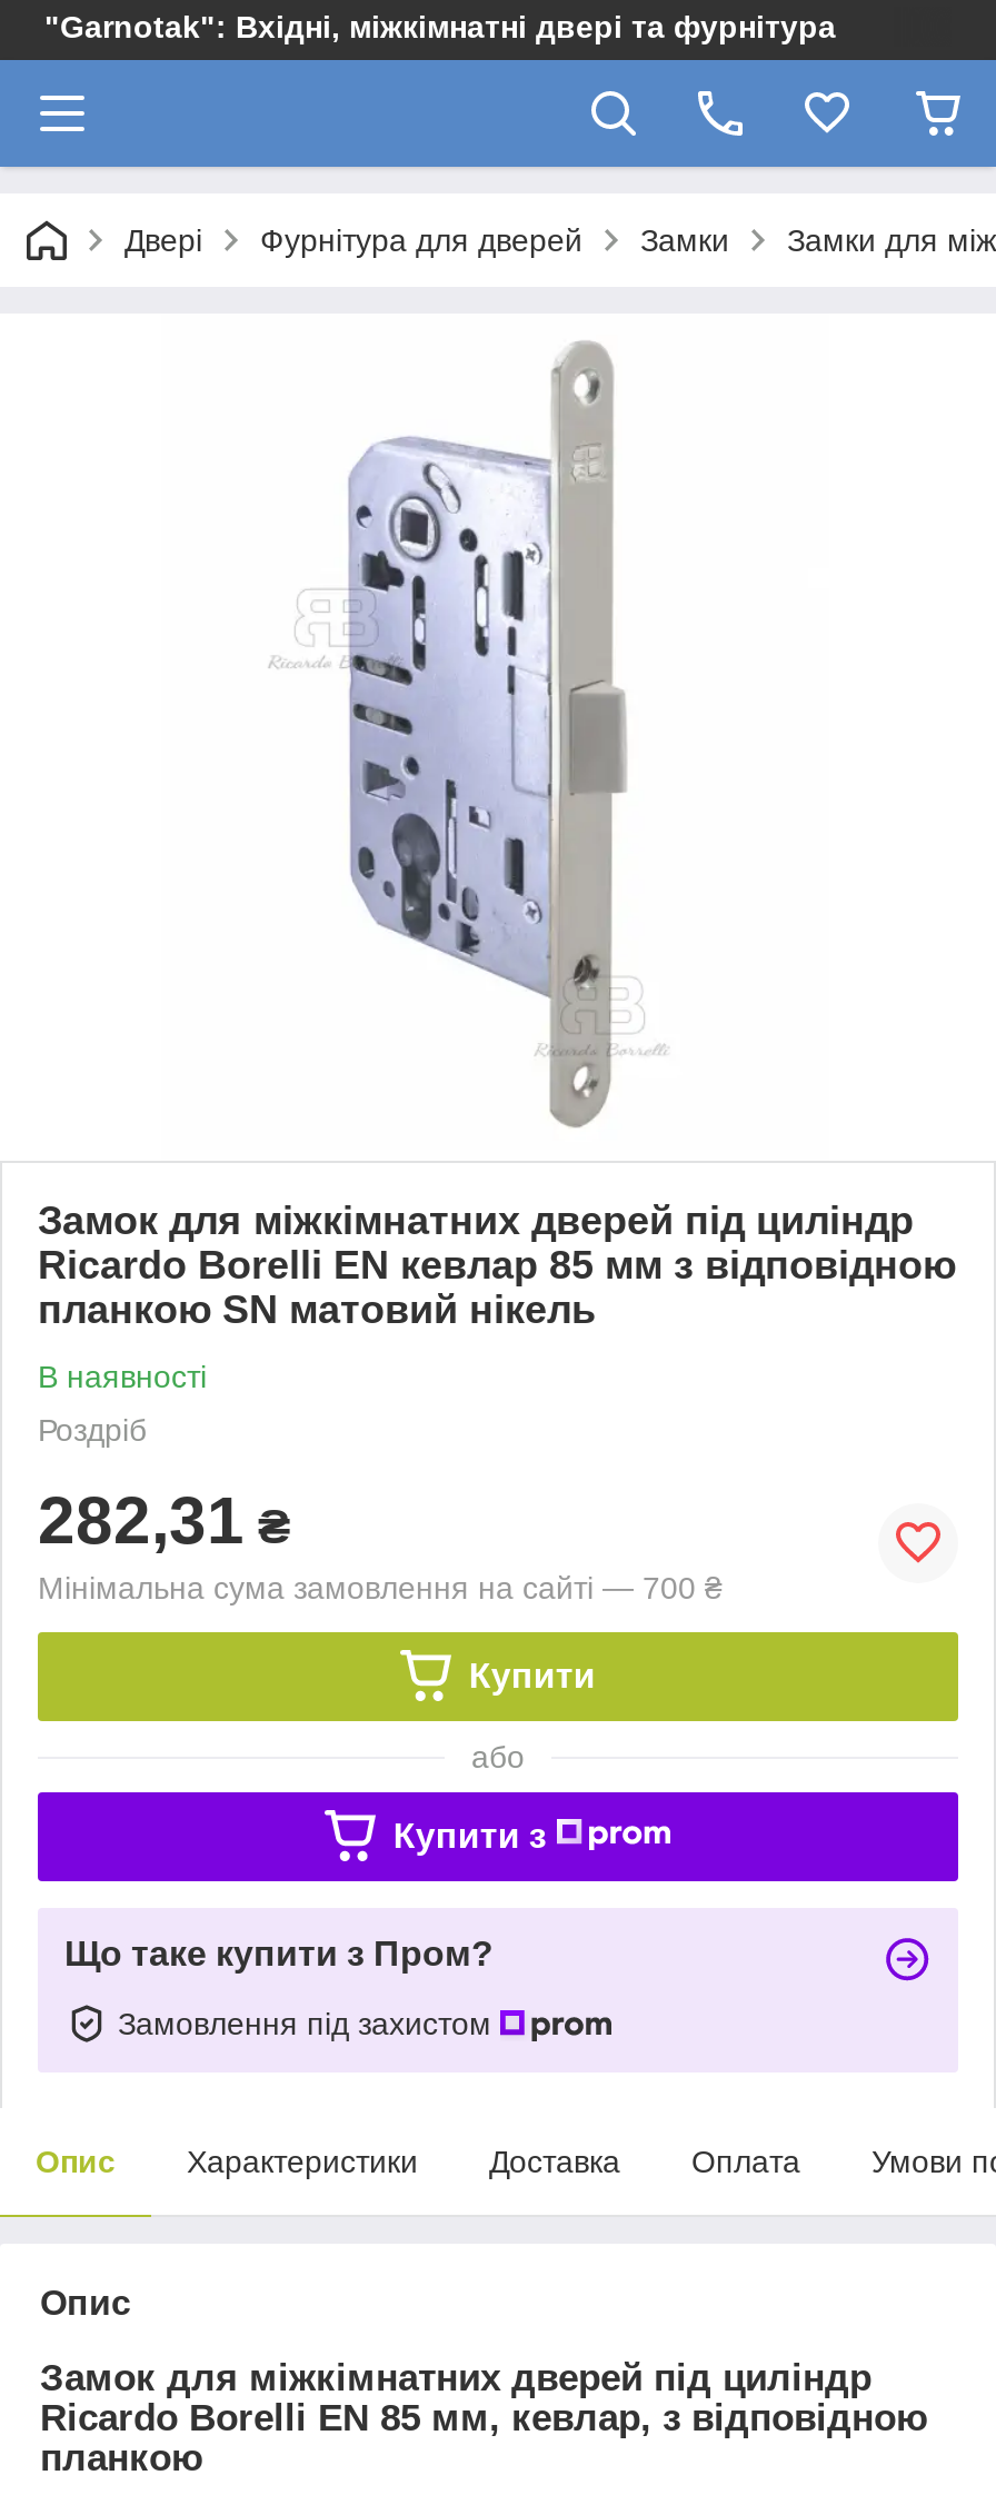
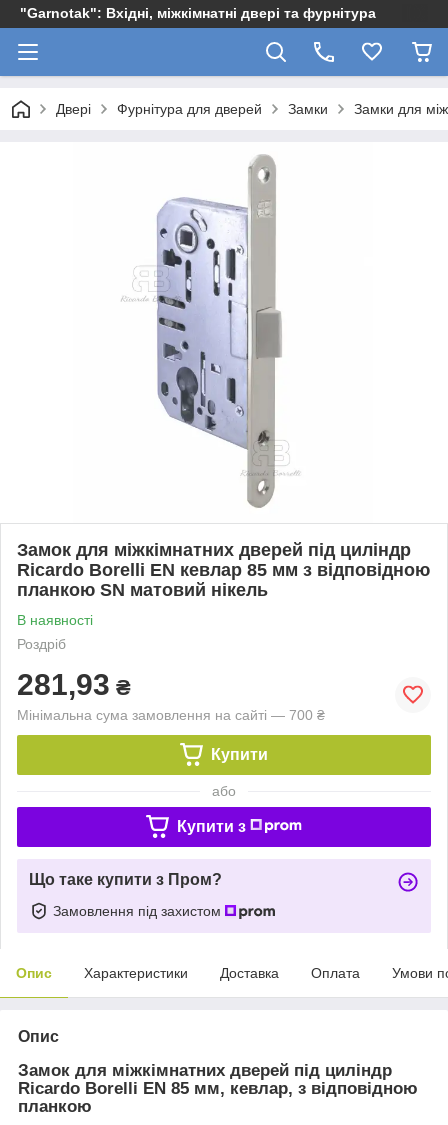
[38,1483,291,1556] 282,31 ₴ -> [17,668,131,701] 281,93 ₴

